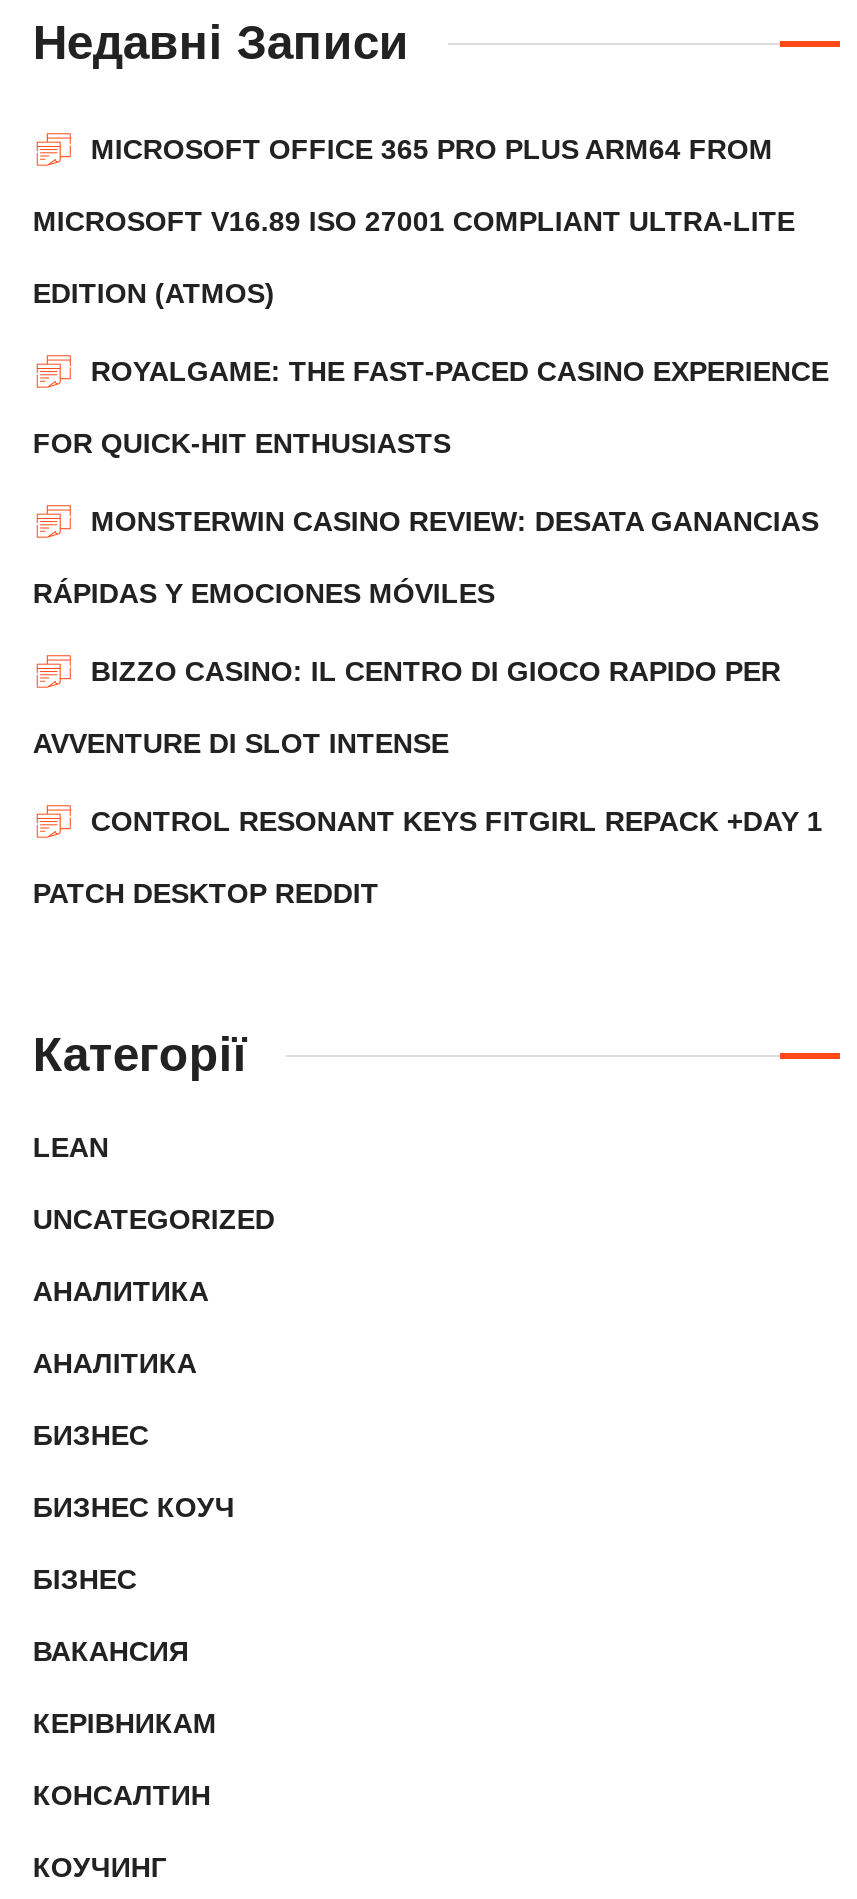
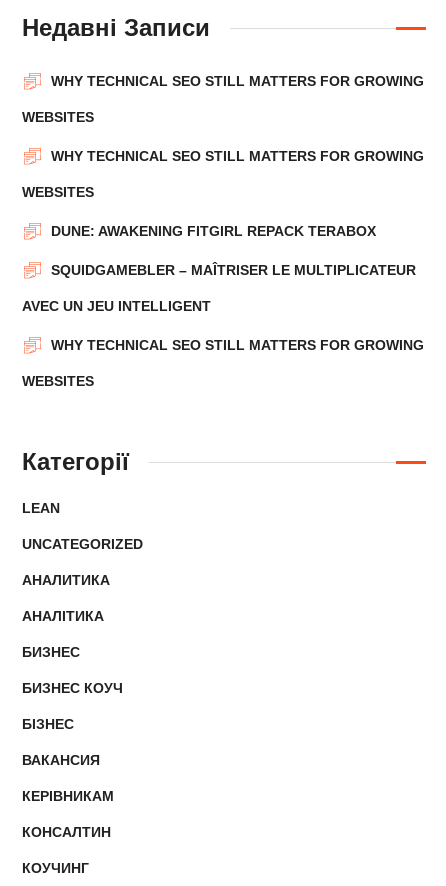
[33,133,829,909] MICROSOFT OFFICE 365 PRO PLUS ARM64 FROM | MICROSOFT V16.89 ISO 27001 COMPLIANT ULTRA-LITE | EDITION (ATMOS) | ROYALGAME: THE FAST‑PACED CASINO EXPERIENCE | FOR QUICK‑HIT ENTHUSIASTS | MONSTERWIN CASINO REVIEW: DESATA GANANCIAS | RÁPIDAS Y EMOCIONES MÓVILES | BIZZO CASINO: IL CENTRO DI GIOCO RAPIDO PER | AVVENTURE DI SLOT INTENSE | CONTROL RESONANT KEYS FITGIRL REPACK +DAY 1 | PATCH DESKTOP REDDIT -> [22,73,424,389] WHY TECHNICAL SEO STILL MATTERS FOR GROWING | WEBSITES | WHY TECHNICAL SEO STILL MATTERS FOR GROWING | WEBSITES | DUNE: AWAKENING FITGIRL REPACK TERABOX | SQUIDGAMEBLER – MAÎTRISER LE MULTIPLICATEUR | AVEC UN JEU INTELLIGENT | WHY TECHNICAL SEO STILL MATTERS FOR GROWING | WEBSITES

